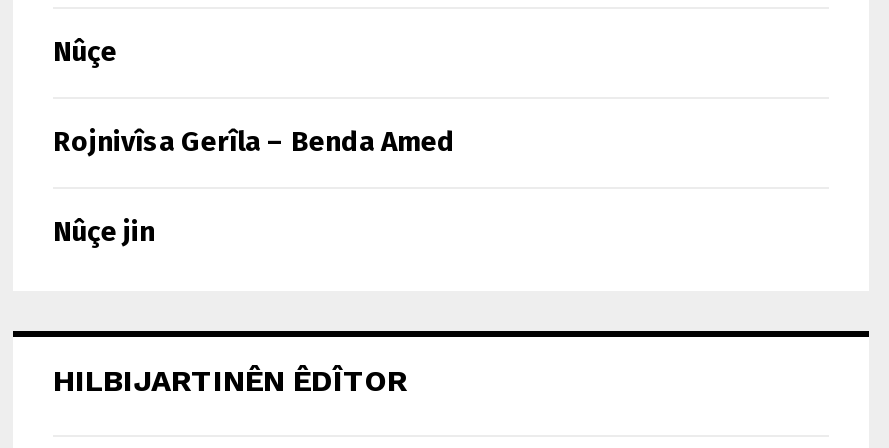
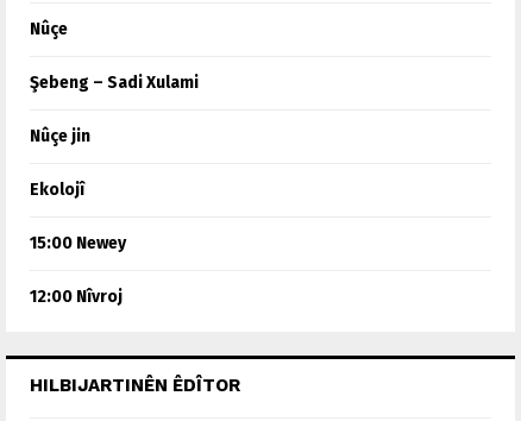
[53,124,455,158] Rojnivîsa Gerîla – Benda Amed -> [30,72,199,92] Şebeng – Sadi Xulami
none -> [30,179,126,306] Ekolojî | 15:00 Newey | 12:00 Nîvroj

